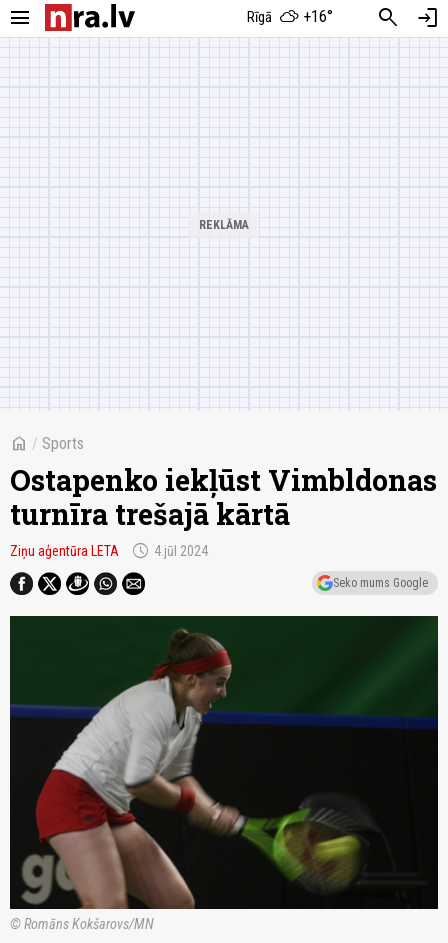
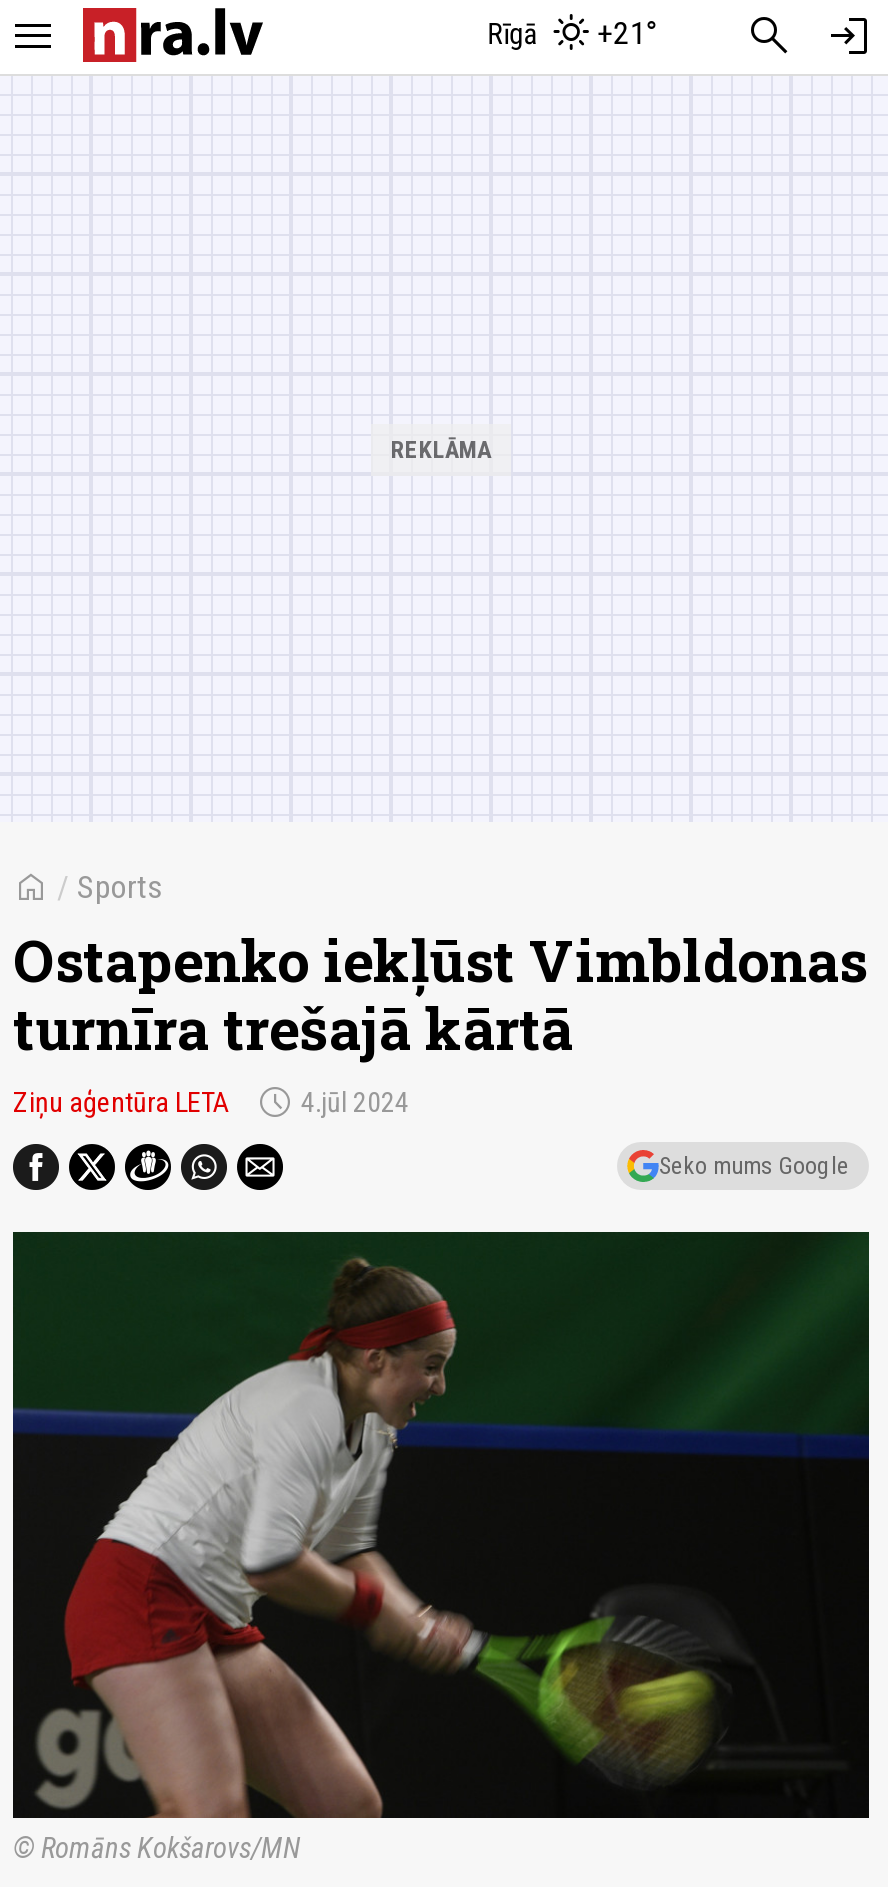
[247,7,333,26] Rīgā +16° -> [487,14,657,52] Rīgā +21°

